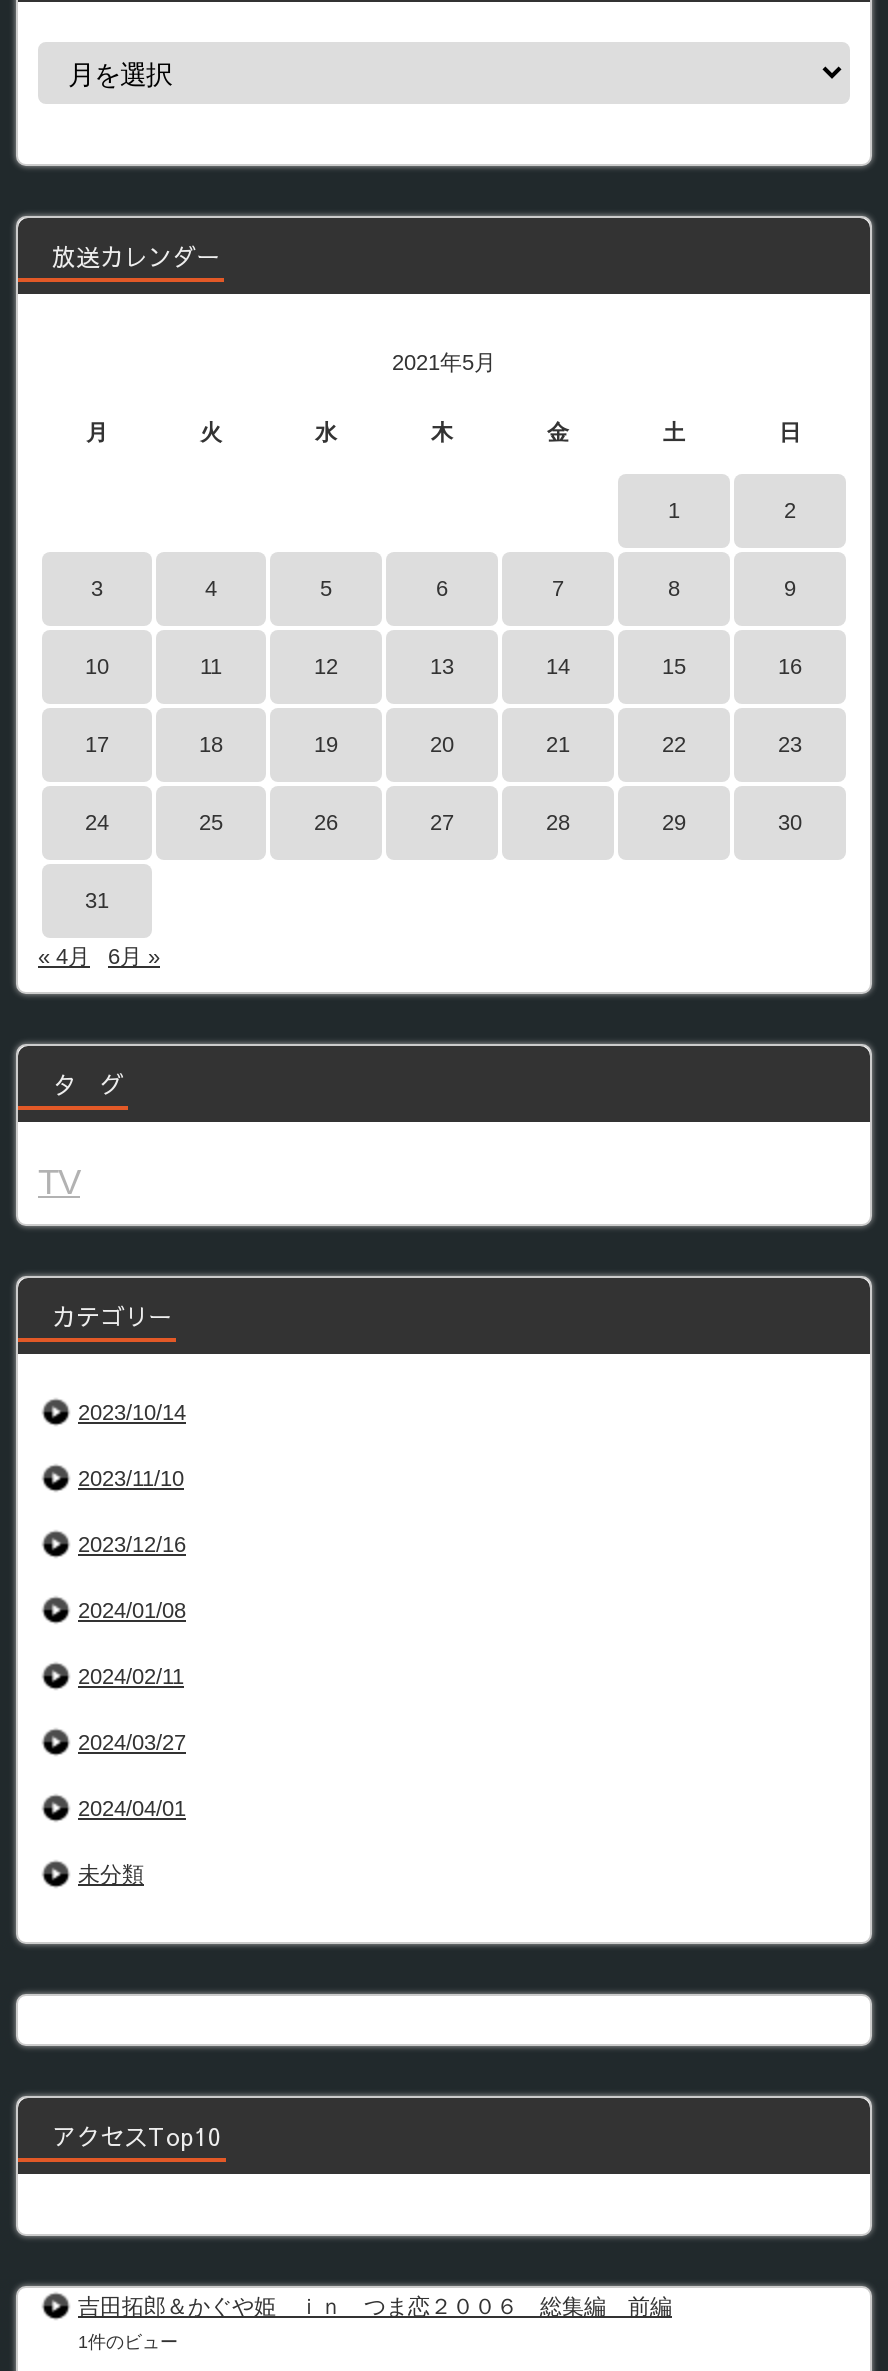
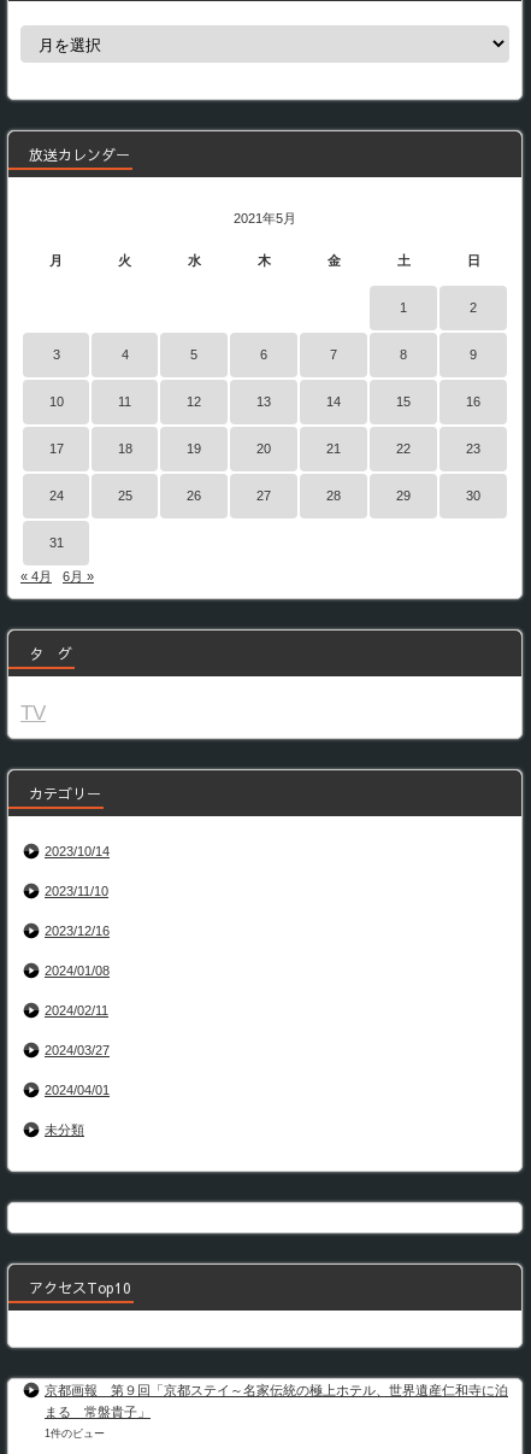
[78,2293,672,2317] 吉田拓郎＆かぐや姫 ｉｎ つま恋２００６ 総集編 前編 -> [45,1383,508,1419] 京都画報 第９回「京都ステイ～名家伝統の極上ホテル、世界遺産仁和寺に泊 | まる 常盤貴子」

